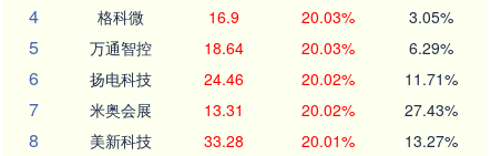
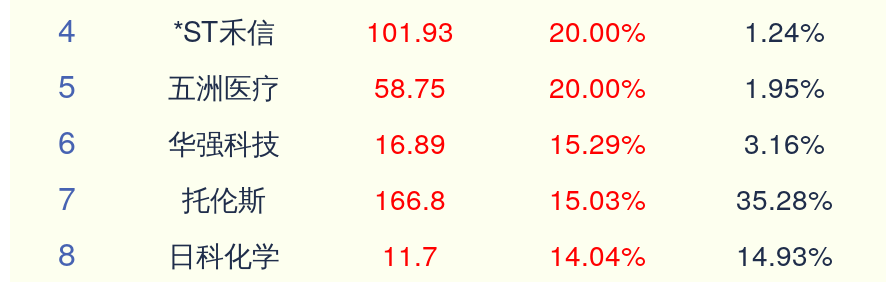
[98,6,453,28] 格科微 | 16.9 | 20.03% | 3.05% -> [173,10,824,50] *ST禾信 | 101.93 | 20.00% | 1.24%
[90,37,453,59] 万通智控 | 18.64 | 20.03% | 6.29% -> [168,66,824,106] 五洲医疗 | 58.75 | 20.00% | 1.95%
[90,67,152,90] 扬电科技 -> [168,122,280,162] 华强科技
[204,67,244,90] 24.46 -> [374,122,446,162] 16.89
[301,67,354,90] 20.02% -> [549,122,645,162] 15.29%
[405,67,458,90] 11.71% -> [744,122,824,162] 3.16%
[90,98,458,121] 米奥会展 | 13.31 | 20.02% | 27.43% -> [182,178,832,218] 托伦斯 | 166.8 | 15.03% | 35.28%
[90,129,458,152] 美新科技 | 33.28 | 20.01% | 13.27% -> [168,234,832,274] 日科化学 | 11.7 | 14.04% | 14.93%

